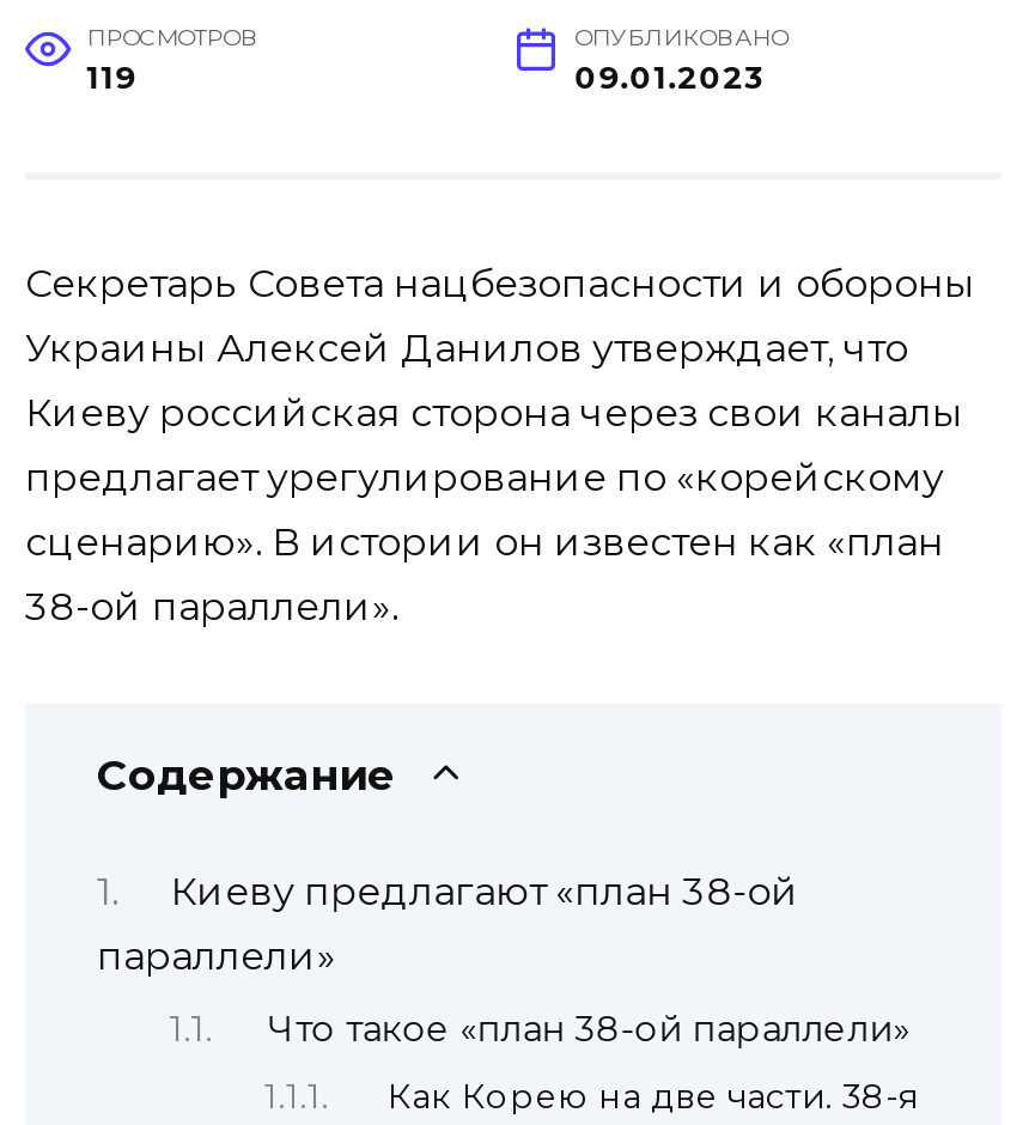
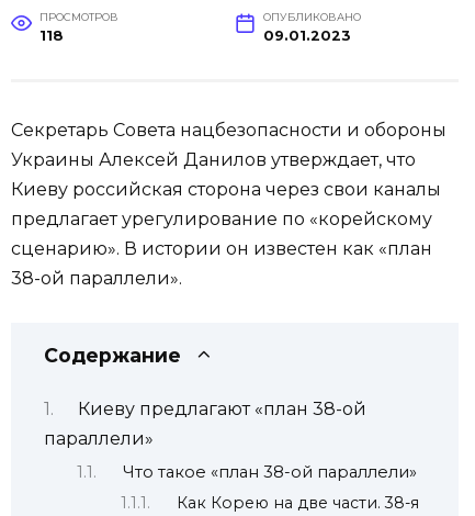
[86,59,137,95] 119 -> [39,27,63,43] 118

